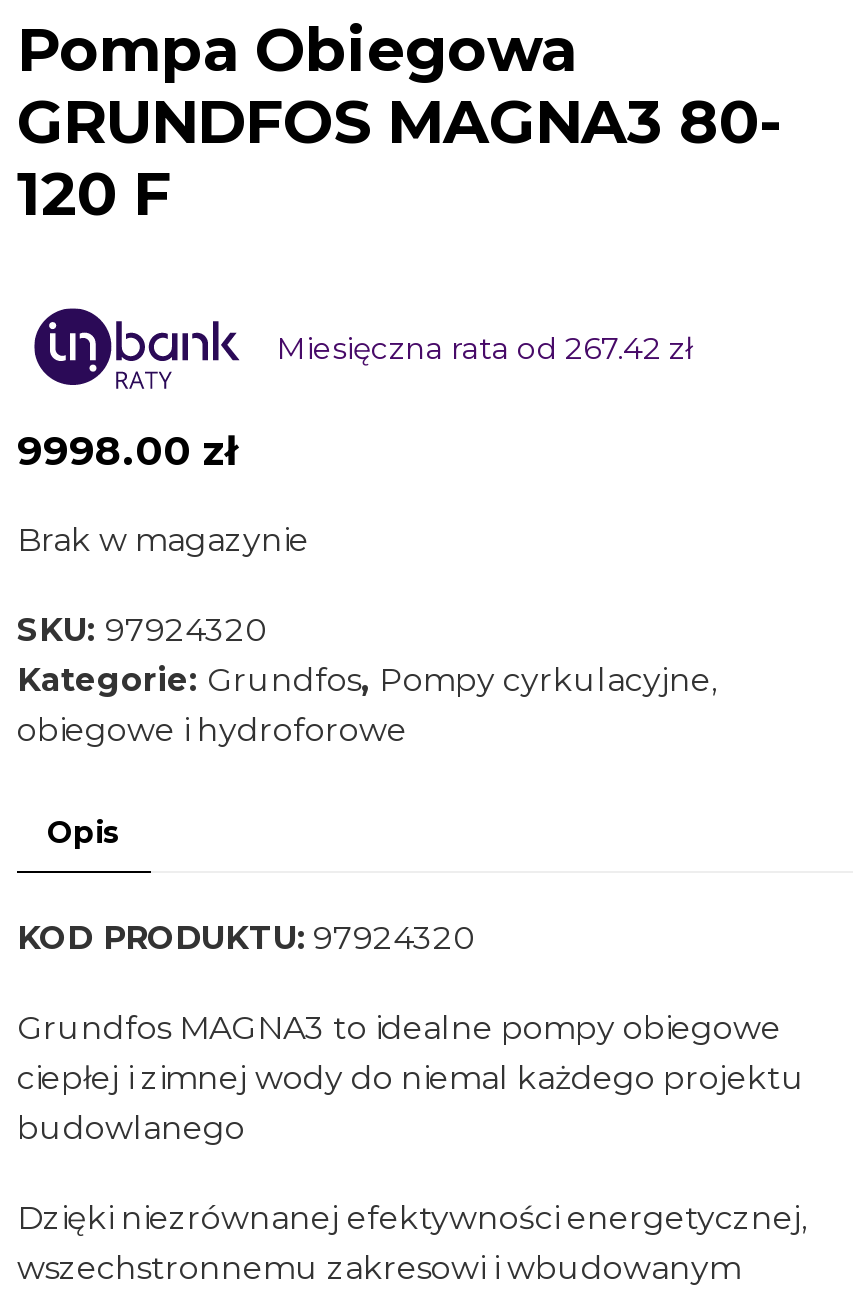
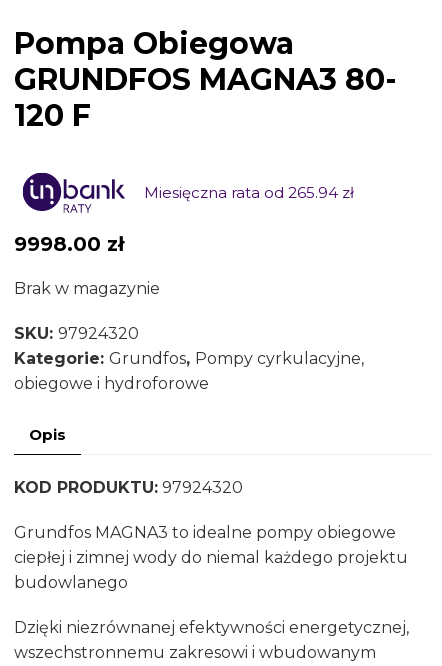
[277,329,693,367] Miesięczna rata od 267.42 zł -> [144,183,354,202] Miesięczna rata od 265.94 zł

